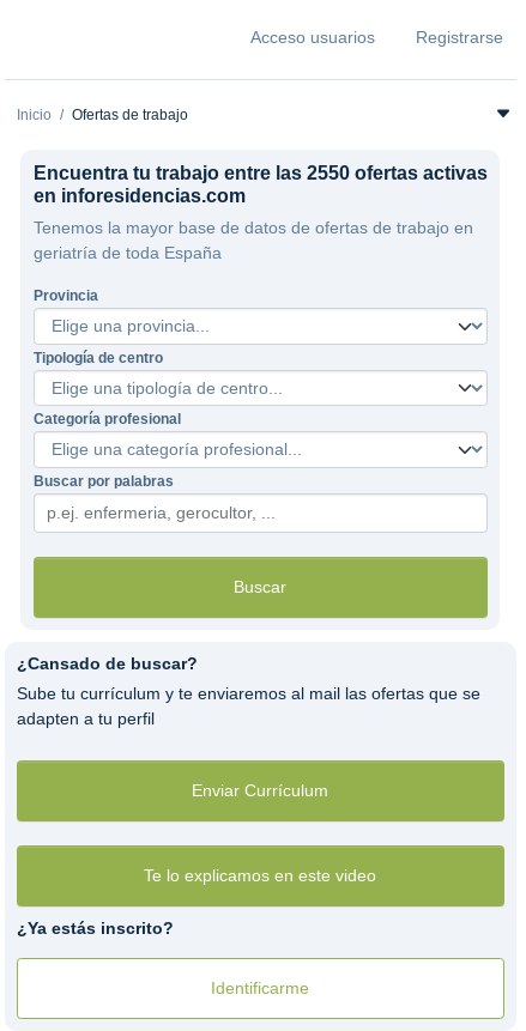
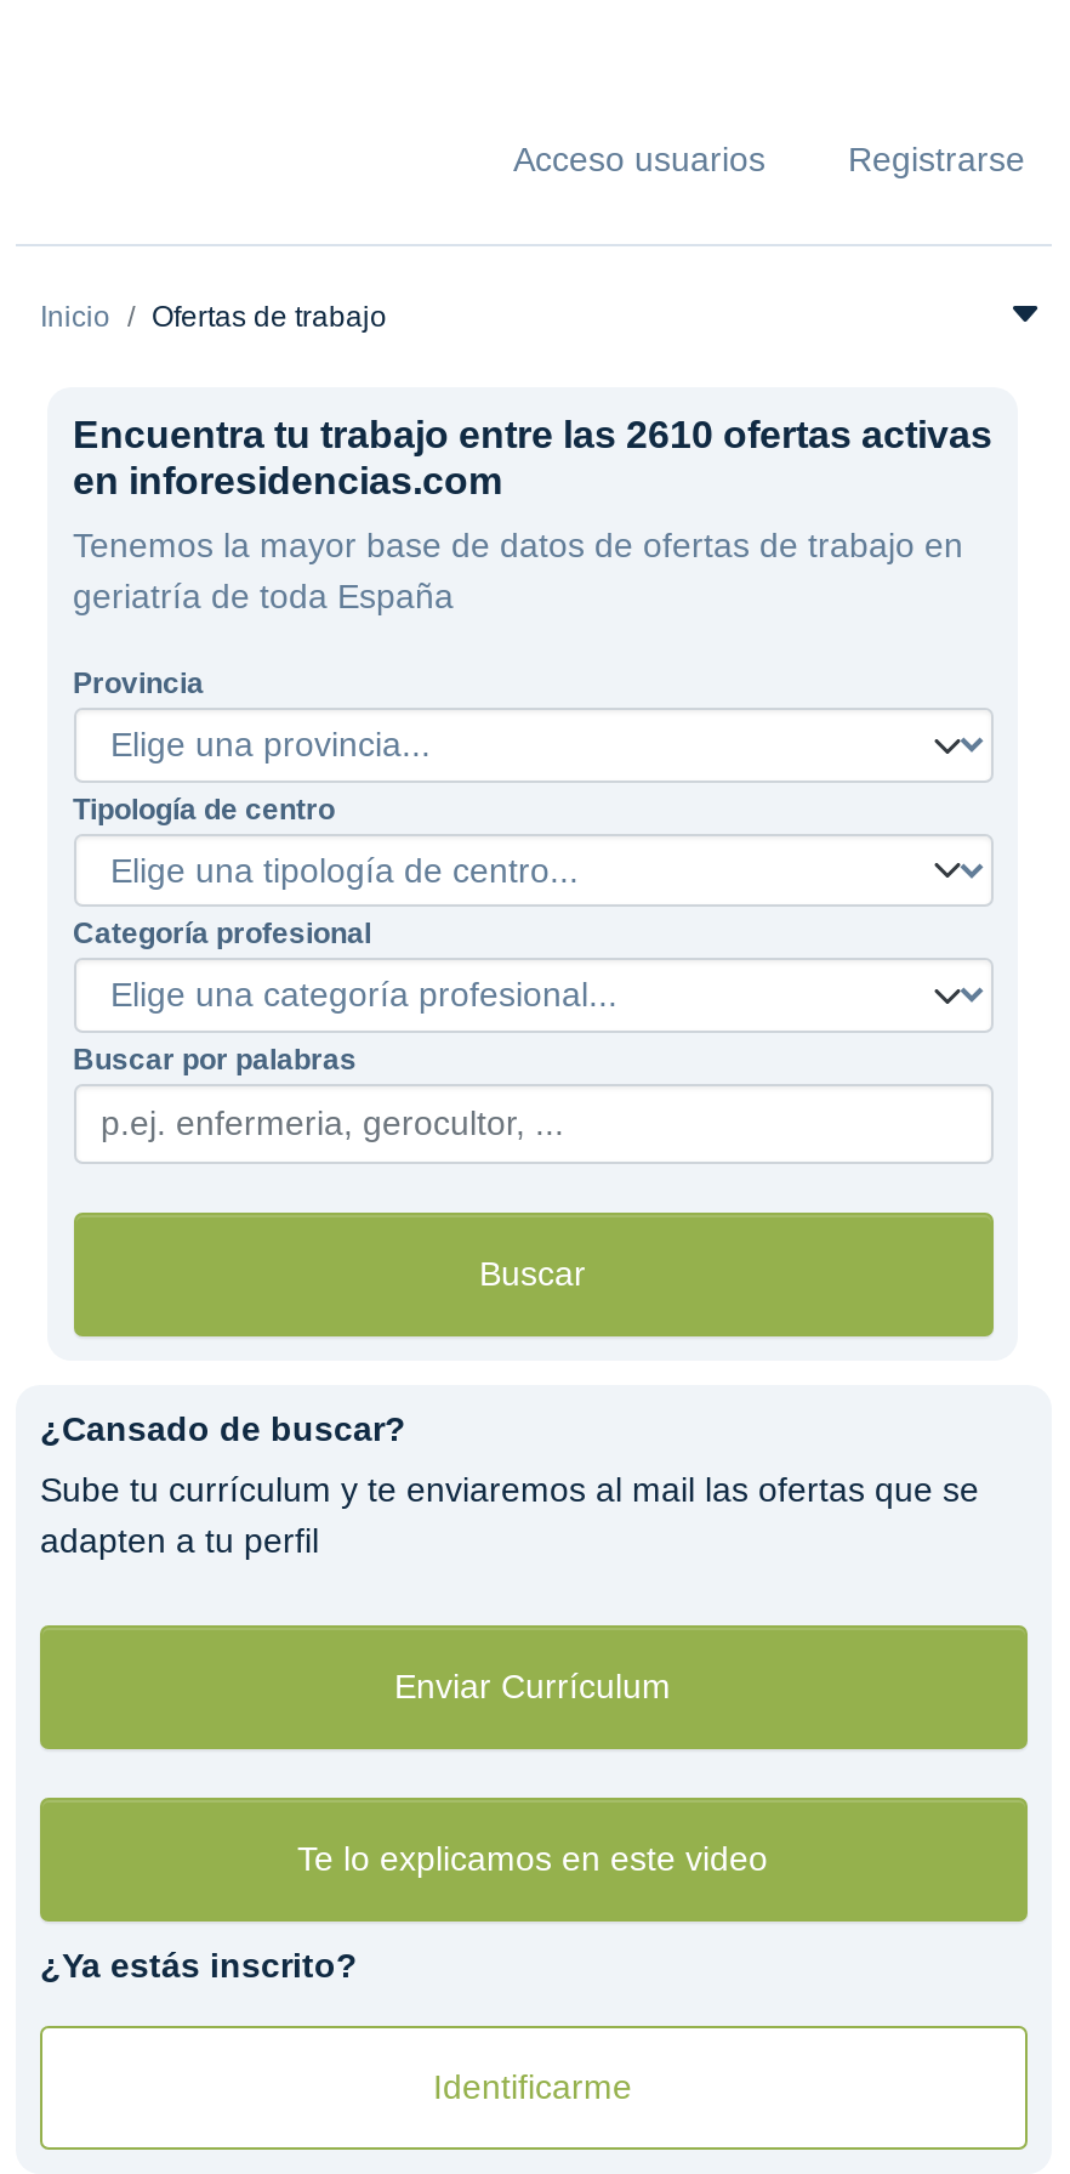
[33,163,487,183] Encuentra tu trabajo entre las 2550 ofertas activas -> [73,414,992,455] Encuentra tu trabajo entre las 2610 ofertas activas

